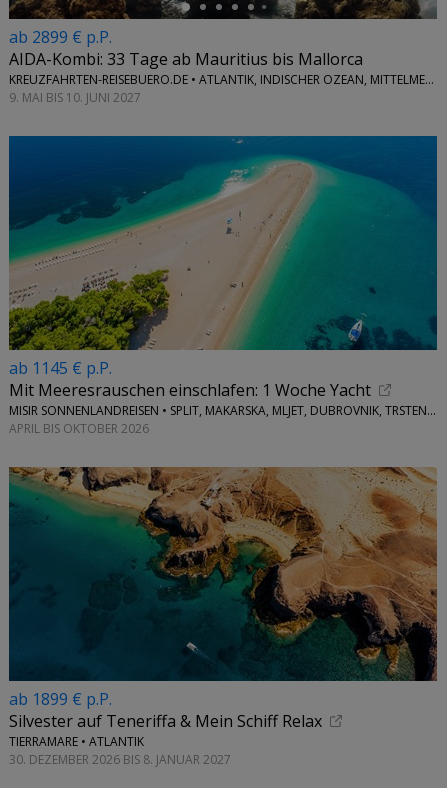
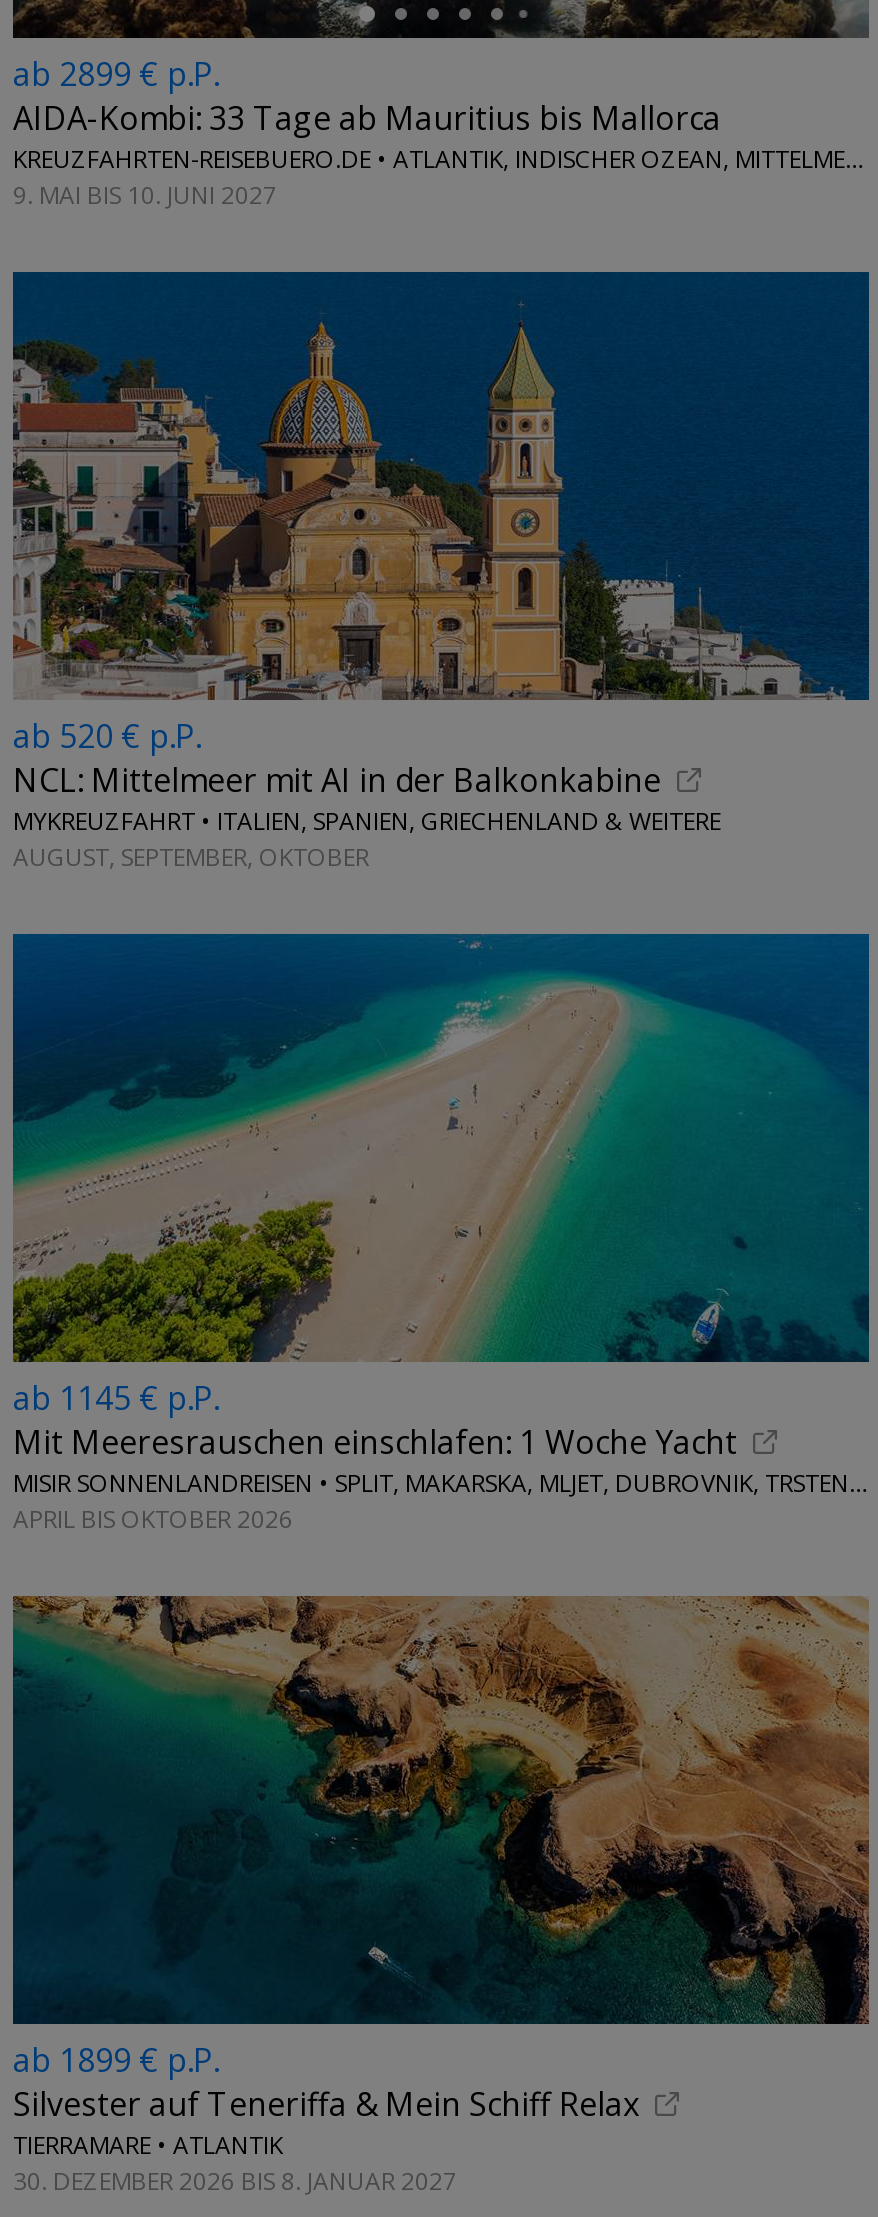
none -> [11,272,869,873] [image] | ab 520 € p.P. | NCL: Mittelmeer mit AI in der Balkonkabine | MYKREUZFAHRT • ITALIEN, SPANIEN, GRIECHENLAND & WEITERE | AUGUST, SEPTEMBER, OKTOBER

